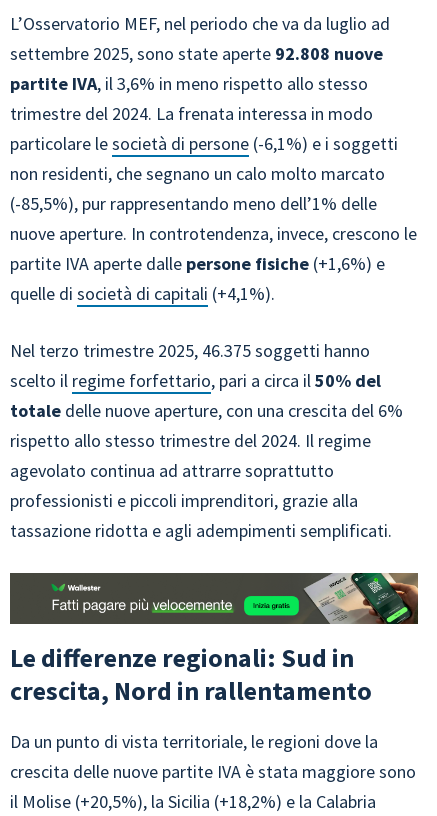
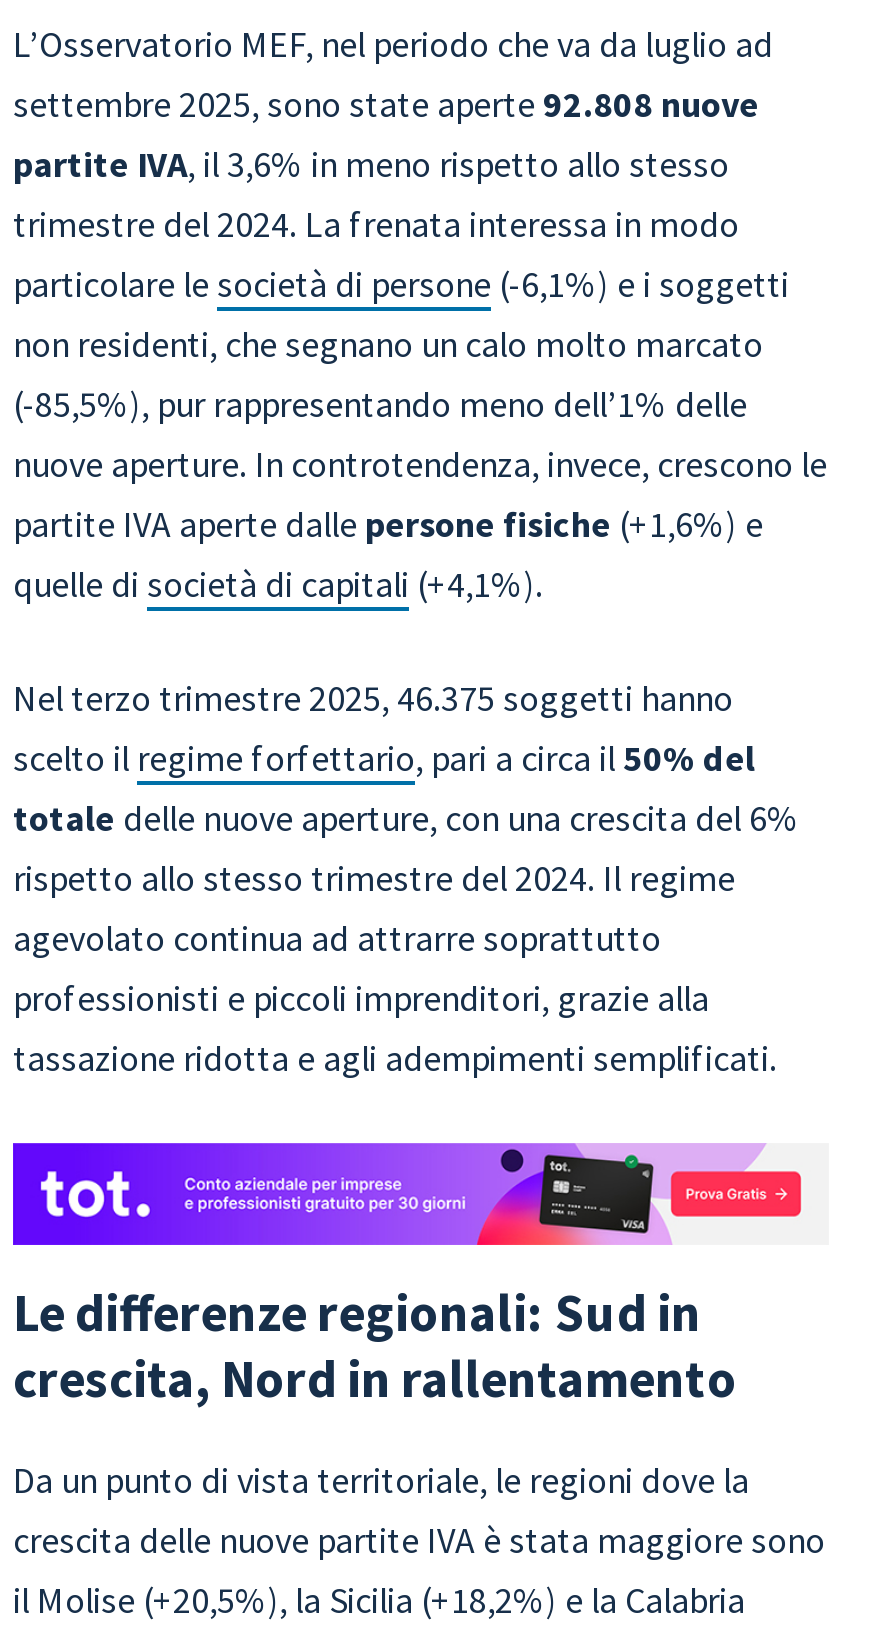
[9,572,419,625] [image] -> [11,1141,829,1247] [image]

